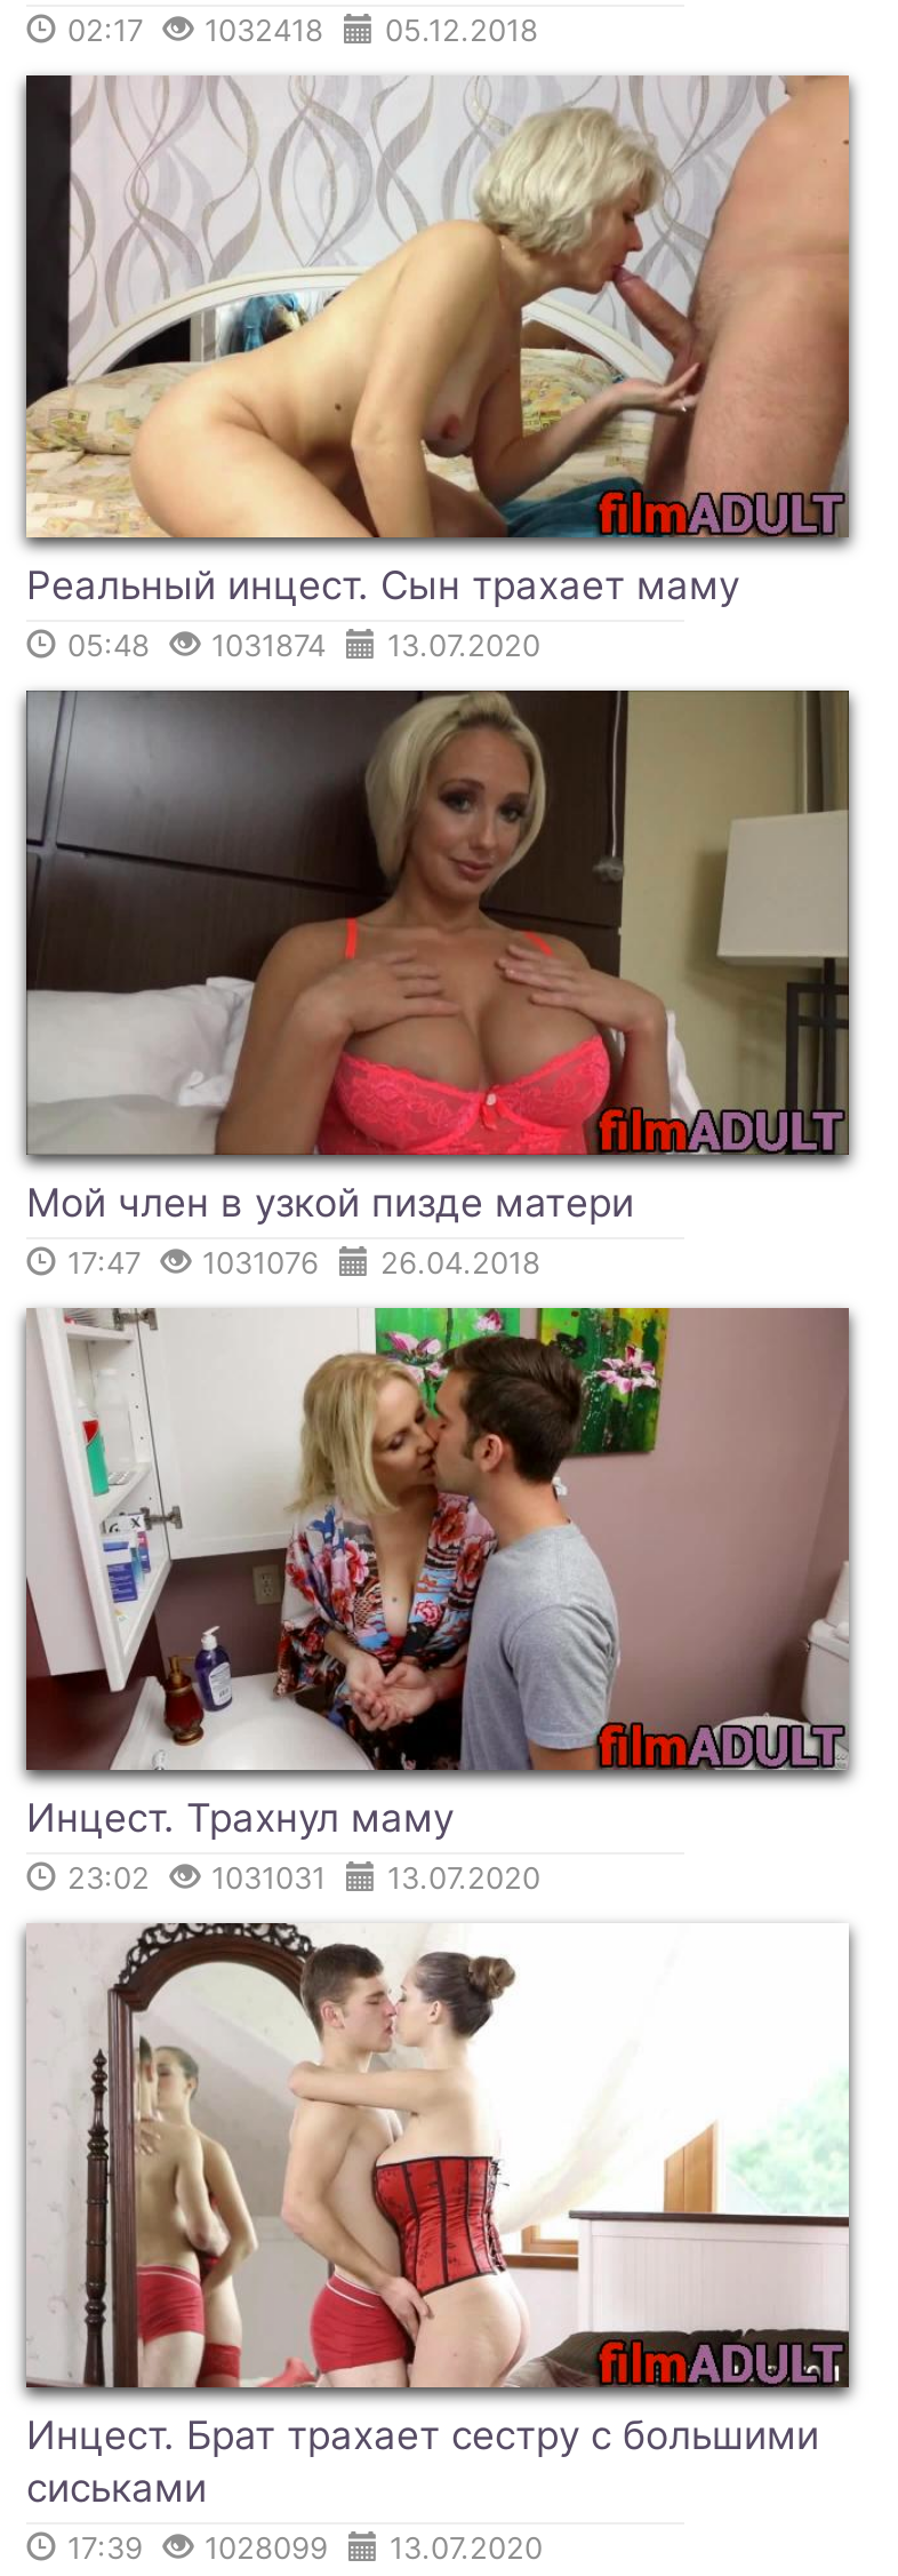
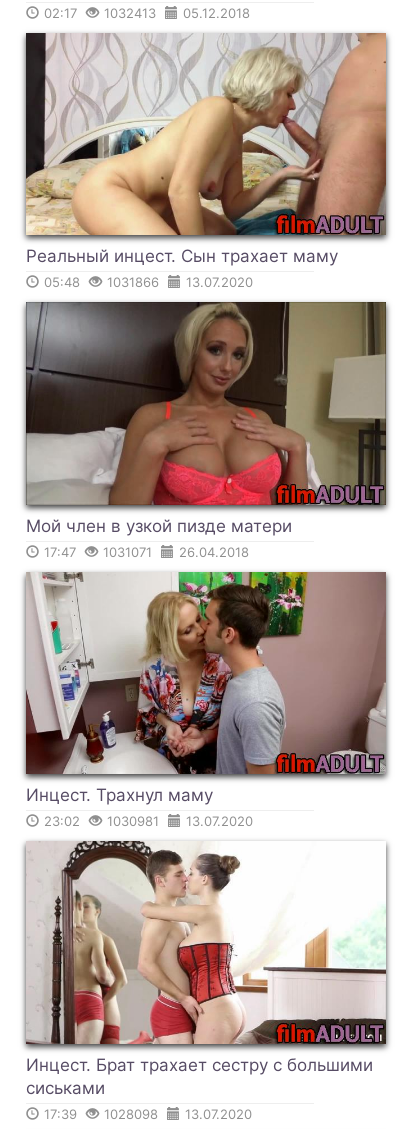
[67,10,538,47] 02:17 1032418 05.12.2018 -> [44,4,250,20] 02:17 1032413 05.12.2018
[67,627,540,663] 05:48 1031874 13.07.2020 -> [44,274,253,290] 05:48 1031866 13.07.2020
[67,1243,540,1279] 17:47 1031076 26.04.2018 -> [44,543,249,559] 17:47 1031071 26.04.2018
[67,1859,540,1896] 23:02 1031031 13.07.2020 -> [44,813,253,829] 23:02 1030981 13.07.2020
[67,2528,543,2565] 17:39 1028099 13.07.2020 -> [44,1105,252,1121] 17:39 1028098 13.07.2020

